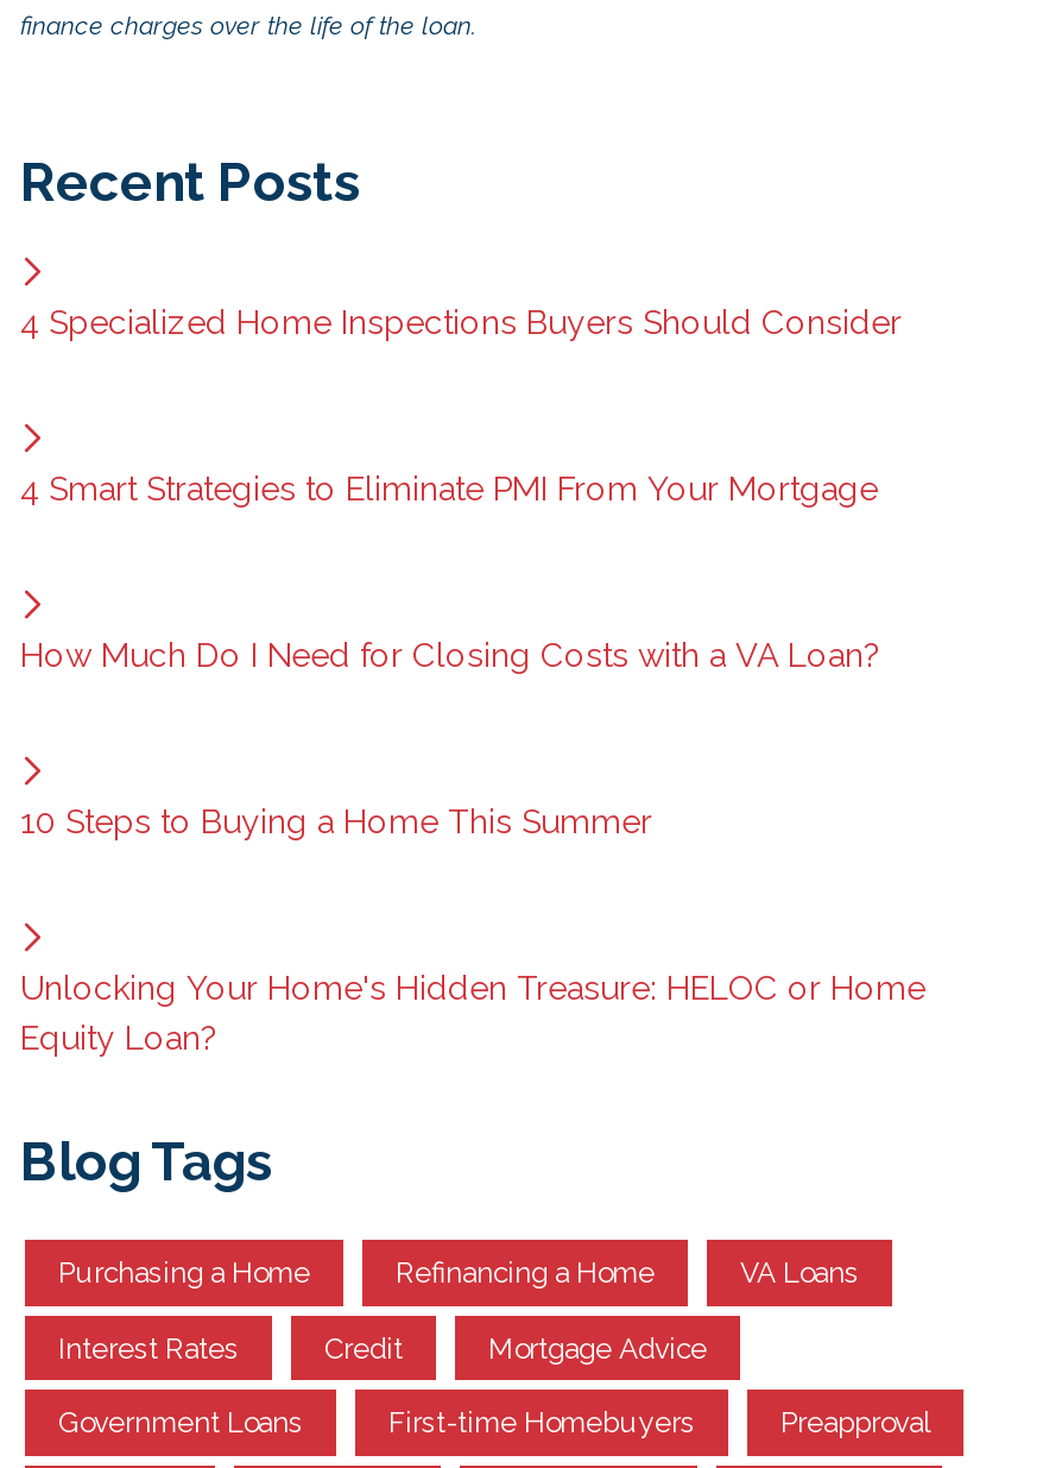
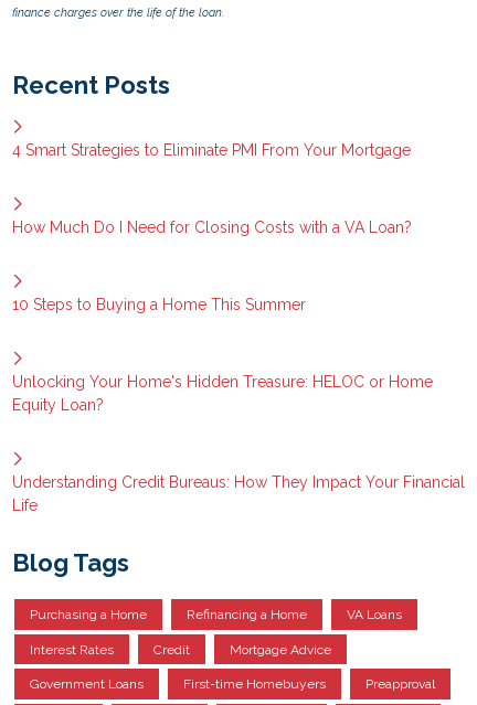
[20,304,902,342] 4 Specialized Home Inspections Buyers Should Consider -> none
moved [20,470,925,1058] -> [12,142,433,414]: 4 Smart Strategies to Eliminate PMI From Your Mortgage | How Much Do I Need for Closing Costs with a VA Loan? | 10 Steps to Buying a Home This Summer | Unlocking Your Home's Hidden Treasure: HELOC or Home | Equity Loan?
none -> [12,474,465,515] Understanding Credit Bureaus: How They Impact Your Financial | Life

